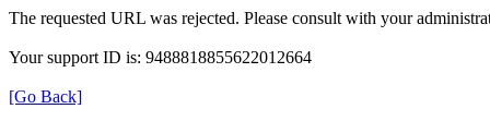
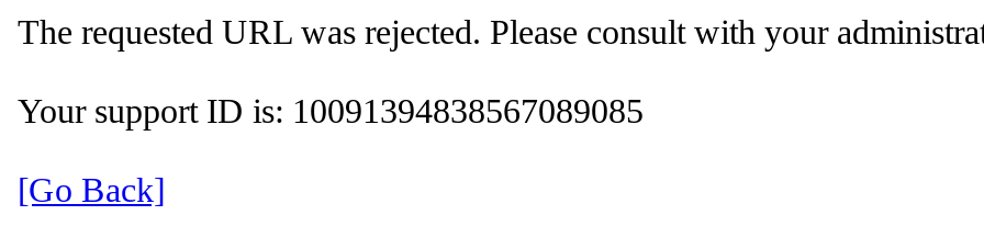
[9,48,312,66] Your support ID is: 9488818855622012664 -> [18,92,644,129] Your support ID is: 10091394838567089085

